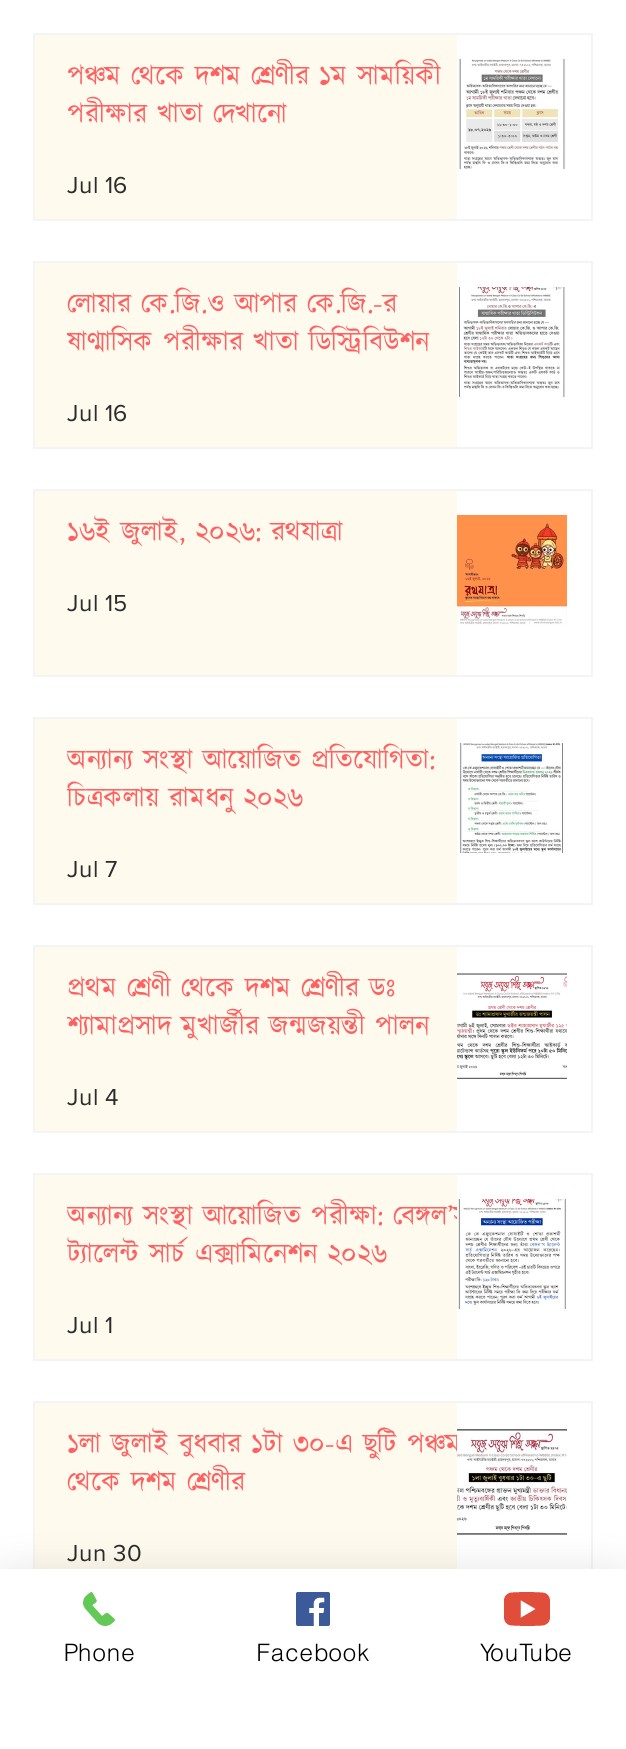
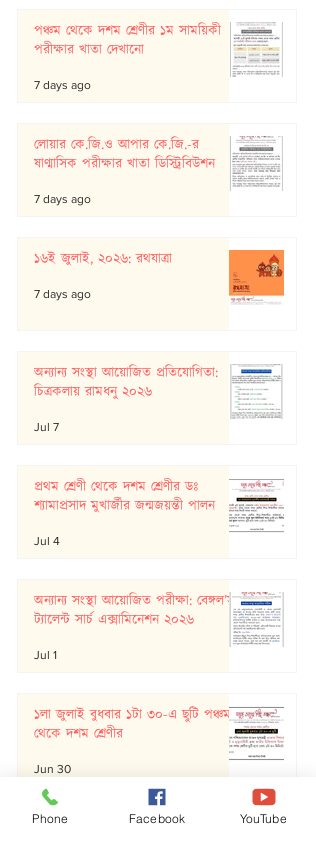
[67,170,127,198] Jul 16 -> [34,77,91,91] 7 days ago
[67,398,127,426] Jul 16 -> [34,191,91,205] 7 days ago
[67,588,127,616] Jul 15 -> [34,286,91,300] 7 days ago

